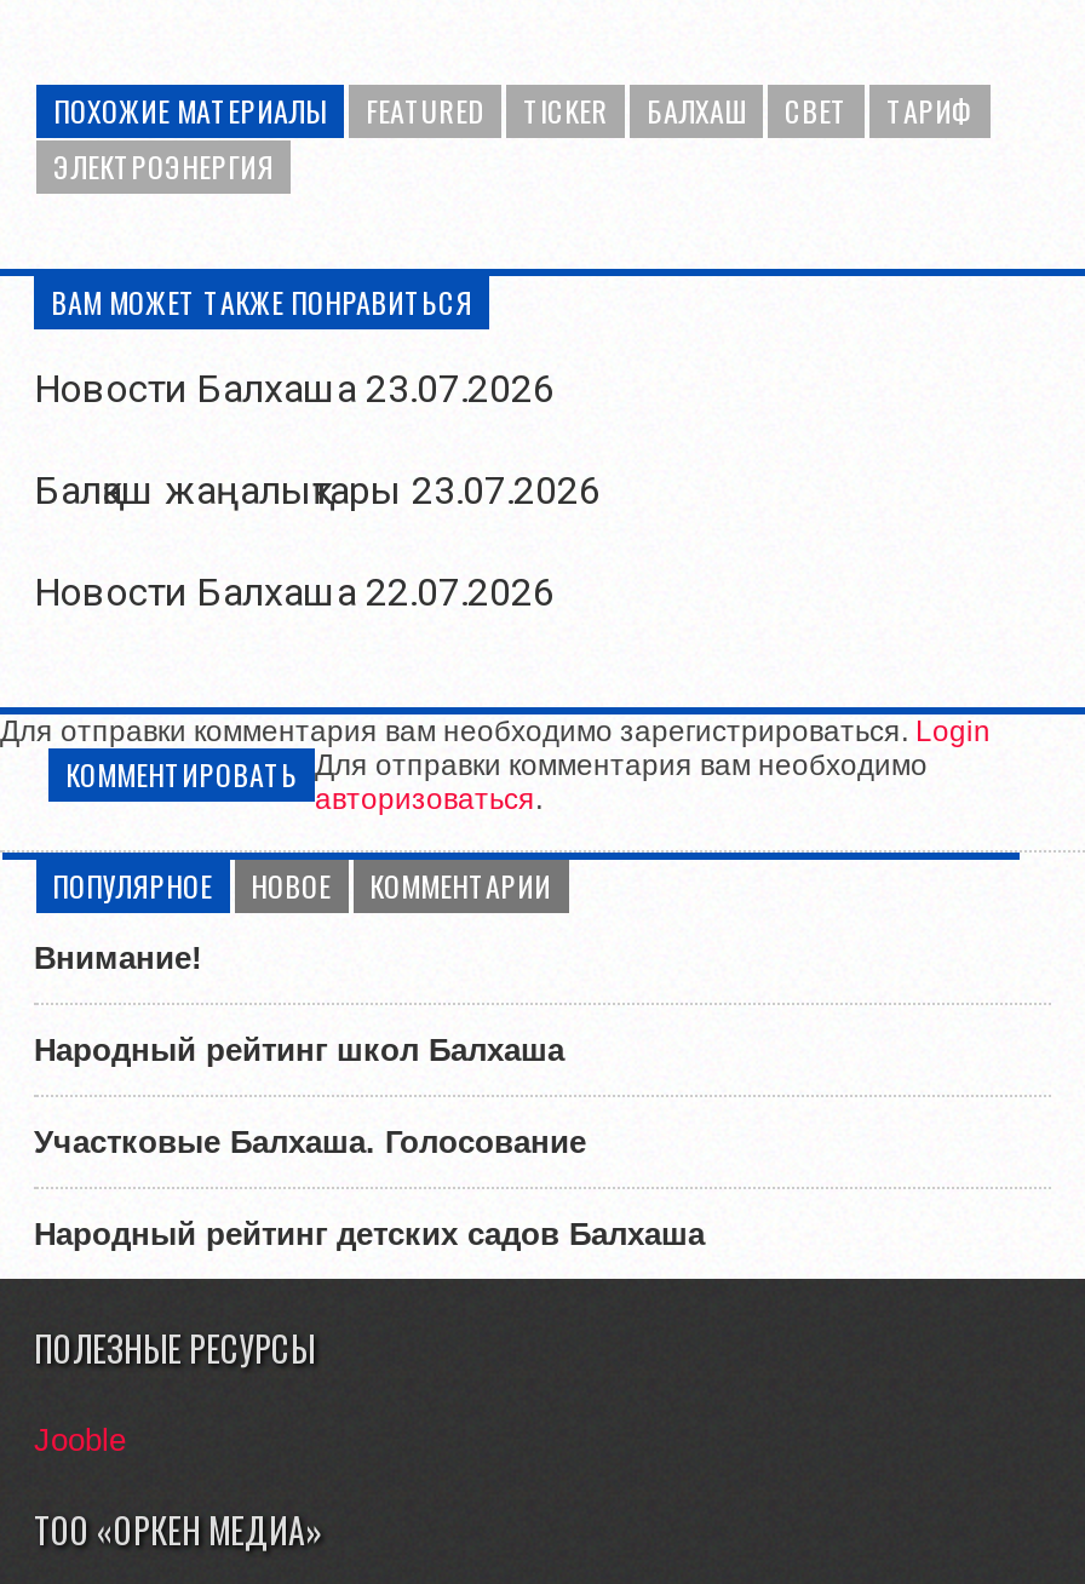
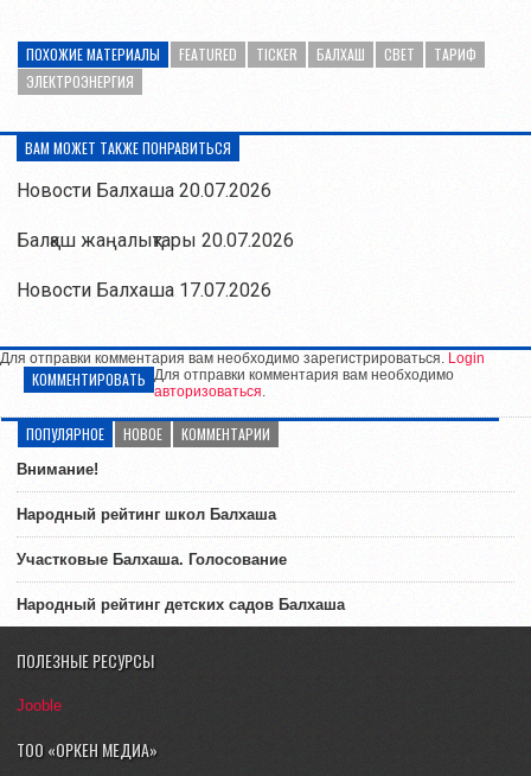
[34,366,555,412] Новости Балхаша 23.07.2026 -> [17,179,271,202] Новости Балхаша 20.07.2026
[34,468,601,514] Балқаш жаңалықтары 23.07.2026 -> [17,229,294,252] Балқаш жаңалықтары 20.07.2026
[34,570,555,616] Новости Балхаша 22.07.2026 -> [17,279,271,302] Новости Балхаша 17.07.2026

